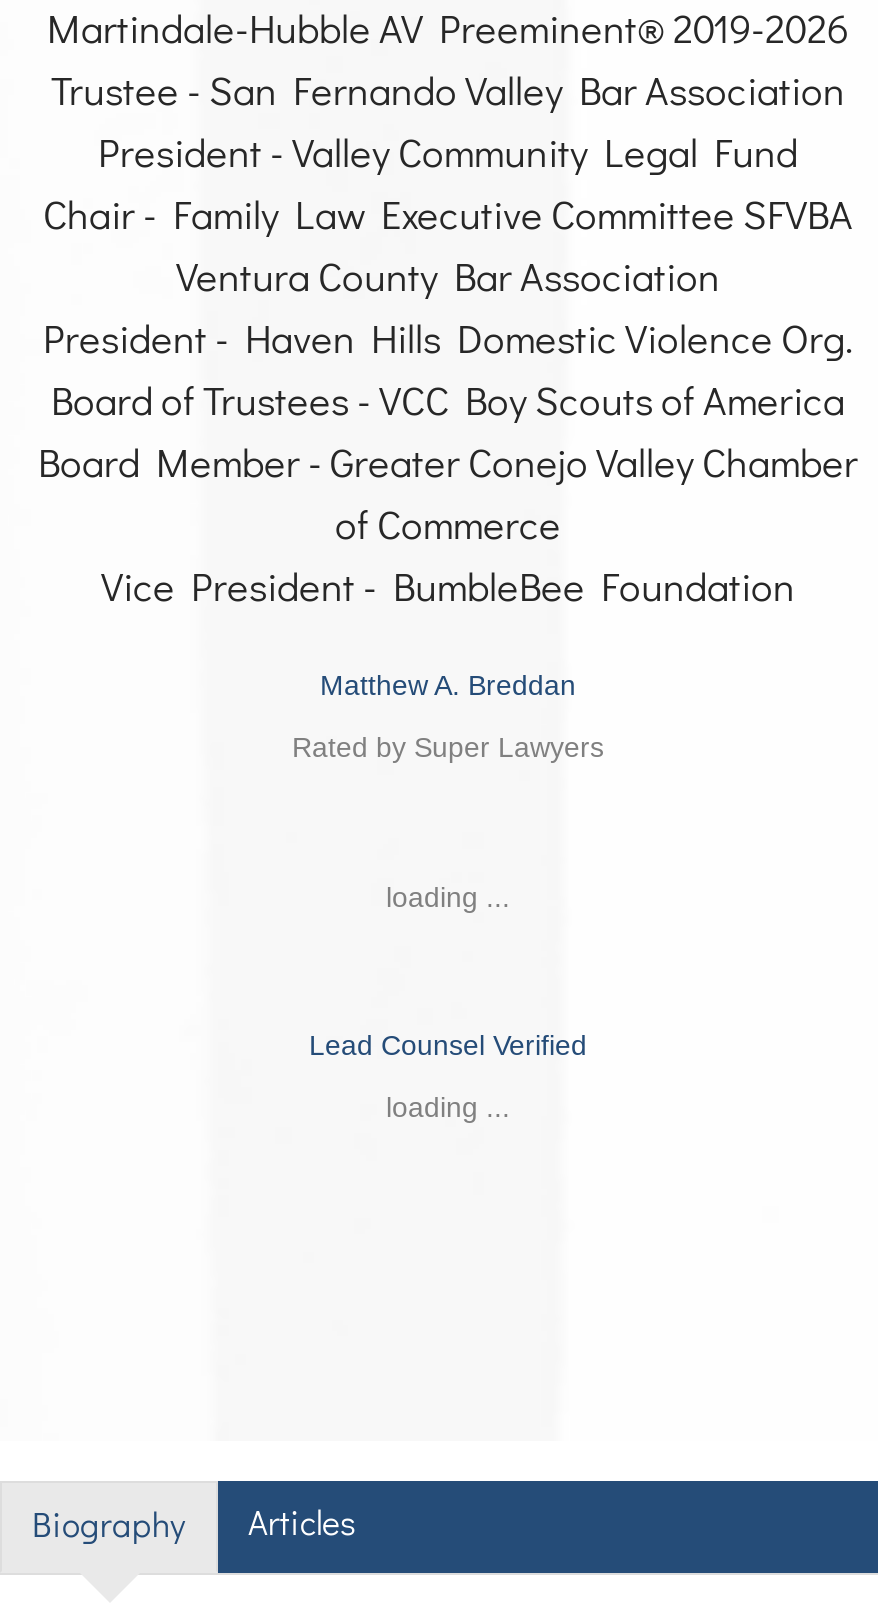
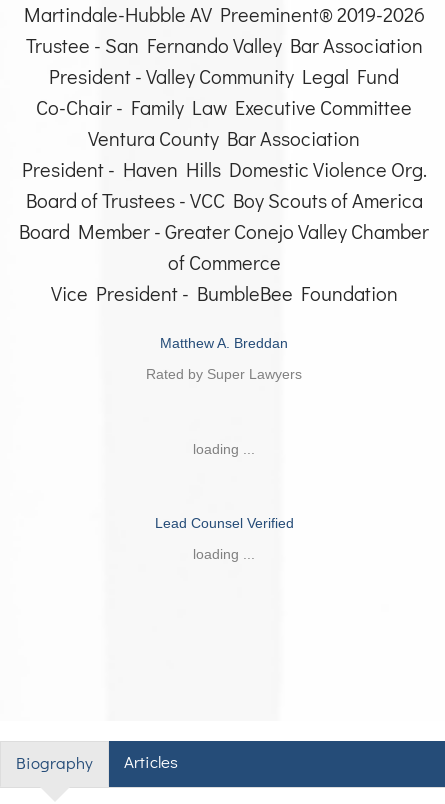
[43,197,853,237] Chair - Family Law Executive Committee SFVBA -> [36,99,412,119] Co-Chair - Family Law Executive Committee

